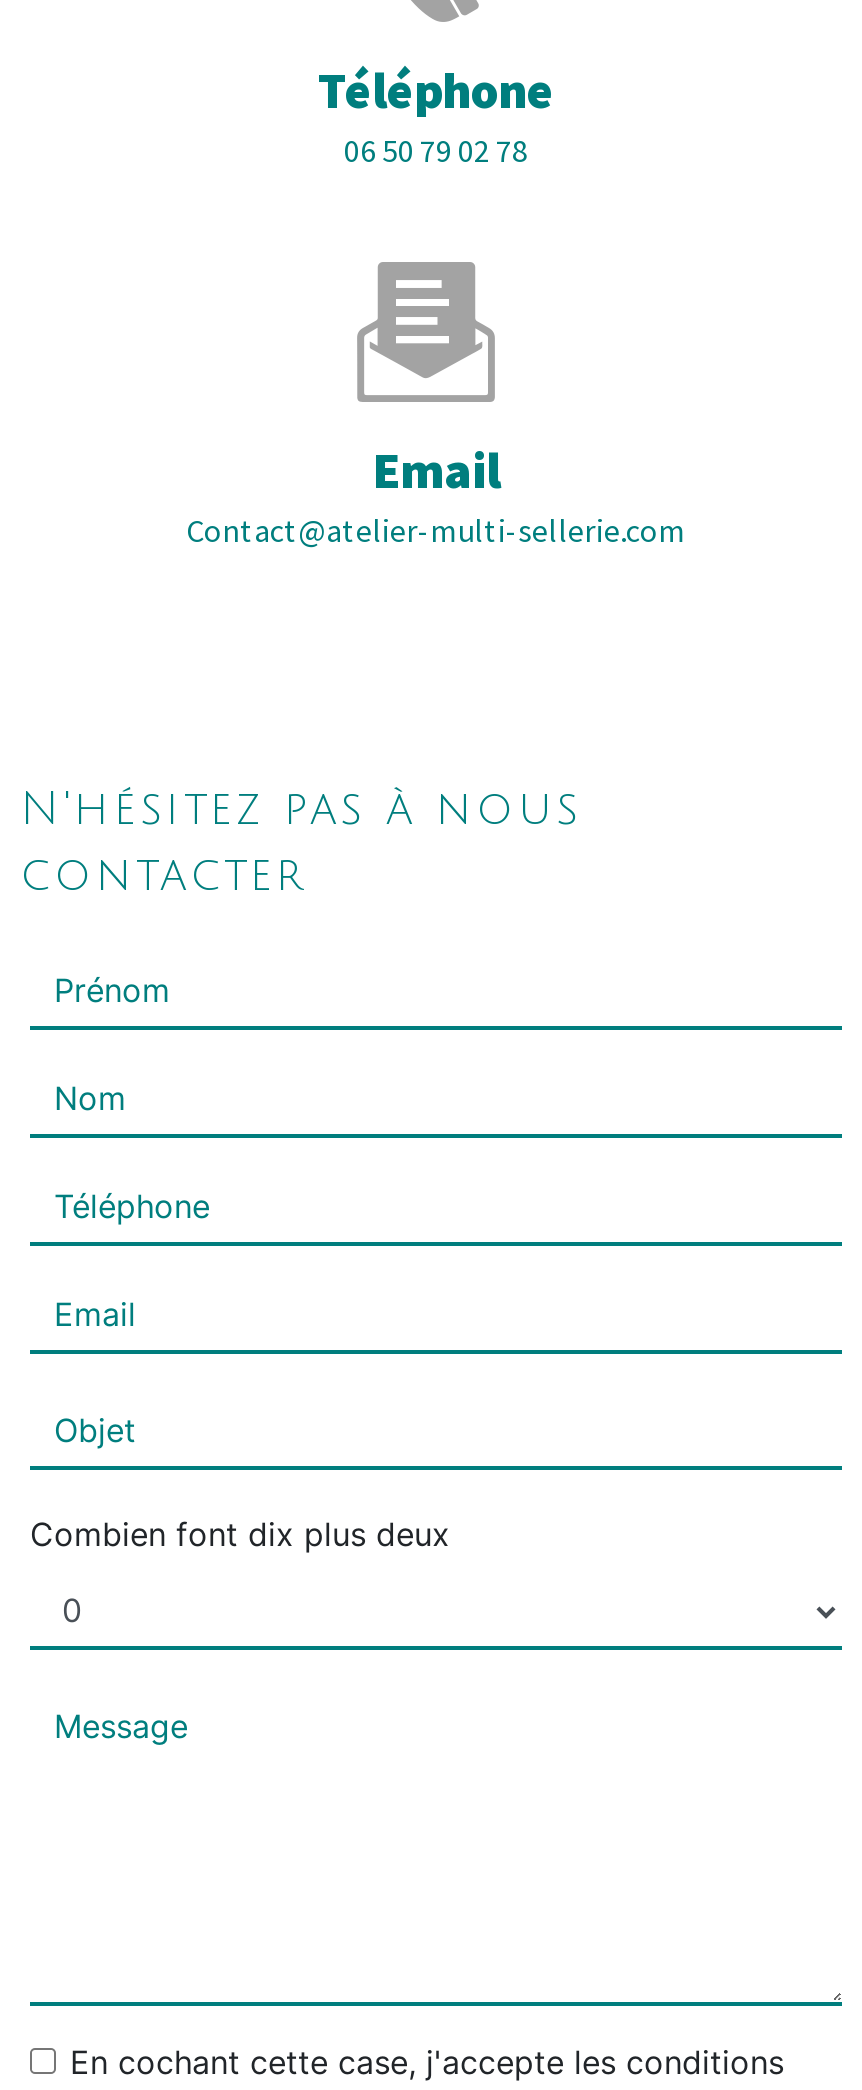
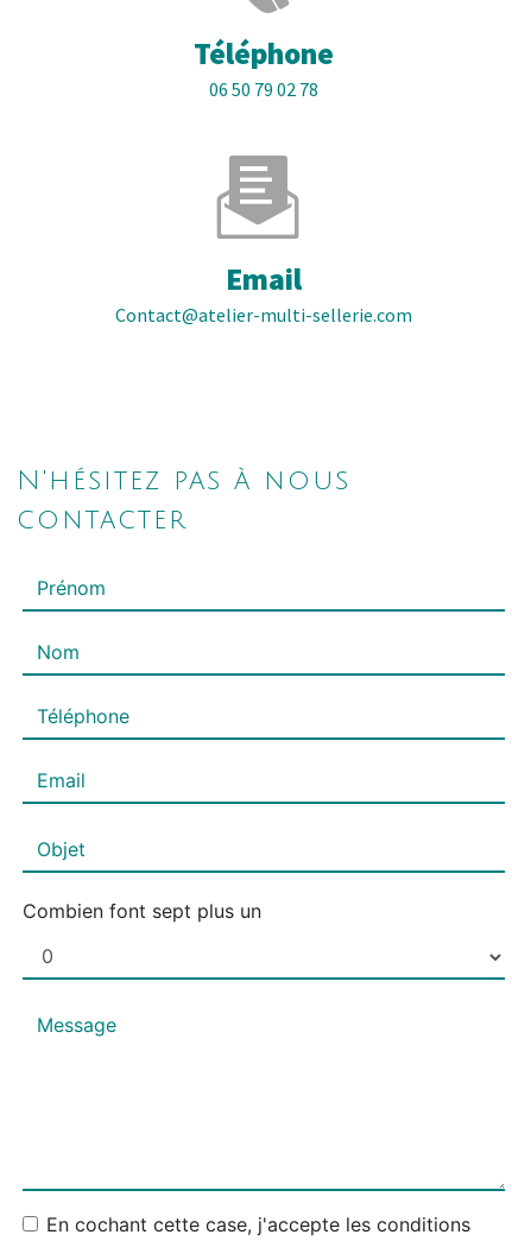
[30,1515,450,1555] Combien font dix plus deux -> [23,900,261,923] Combien font sept plus un

